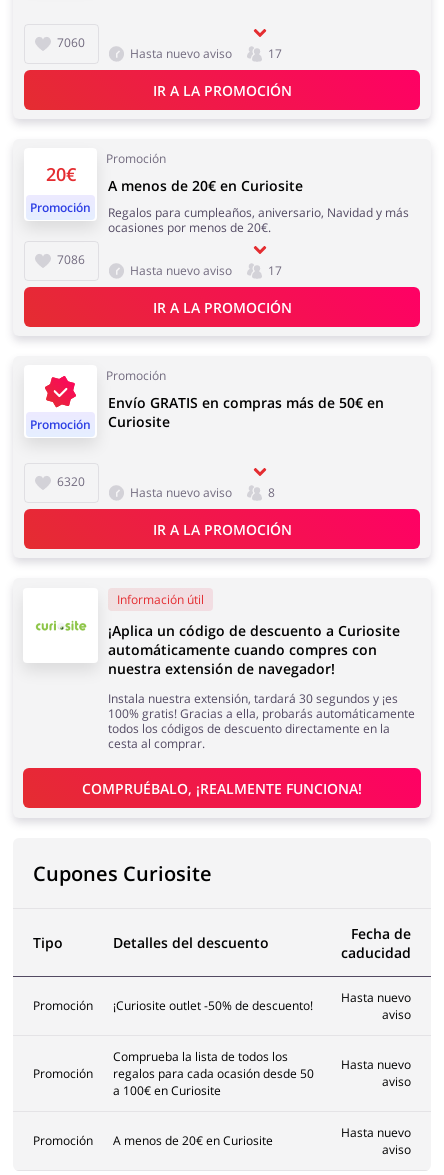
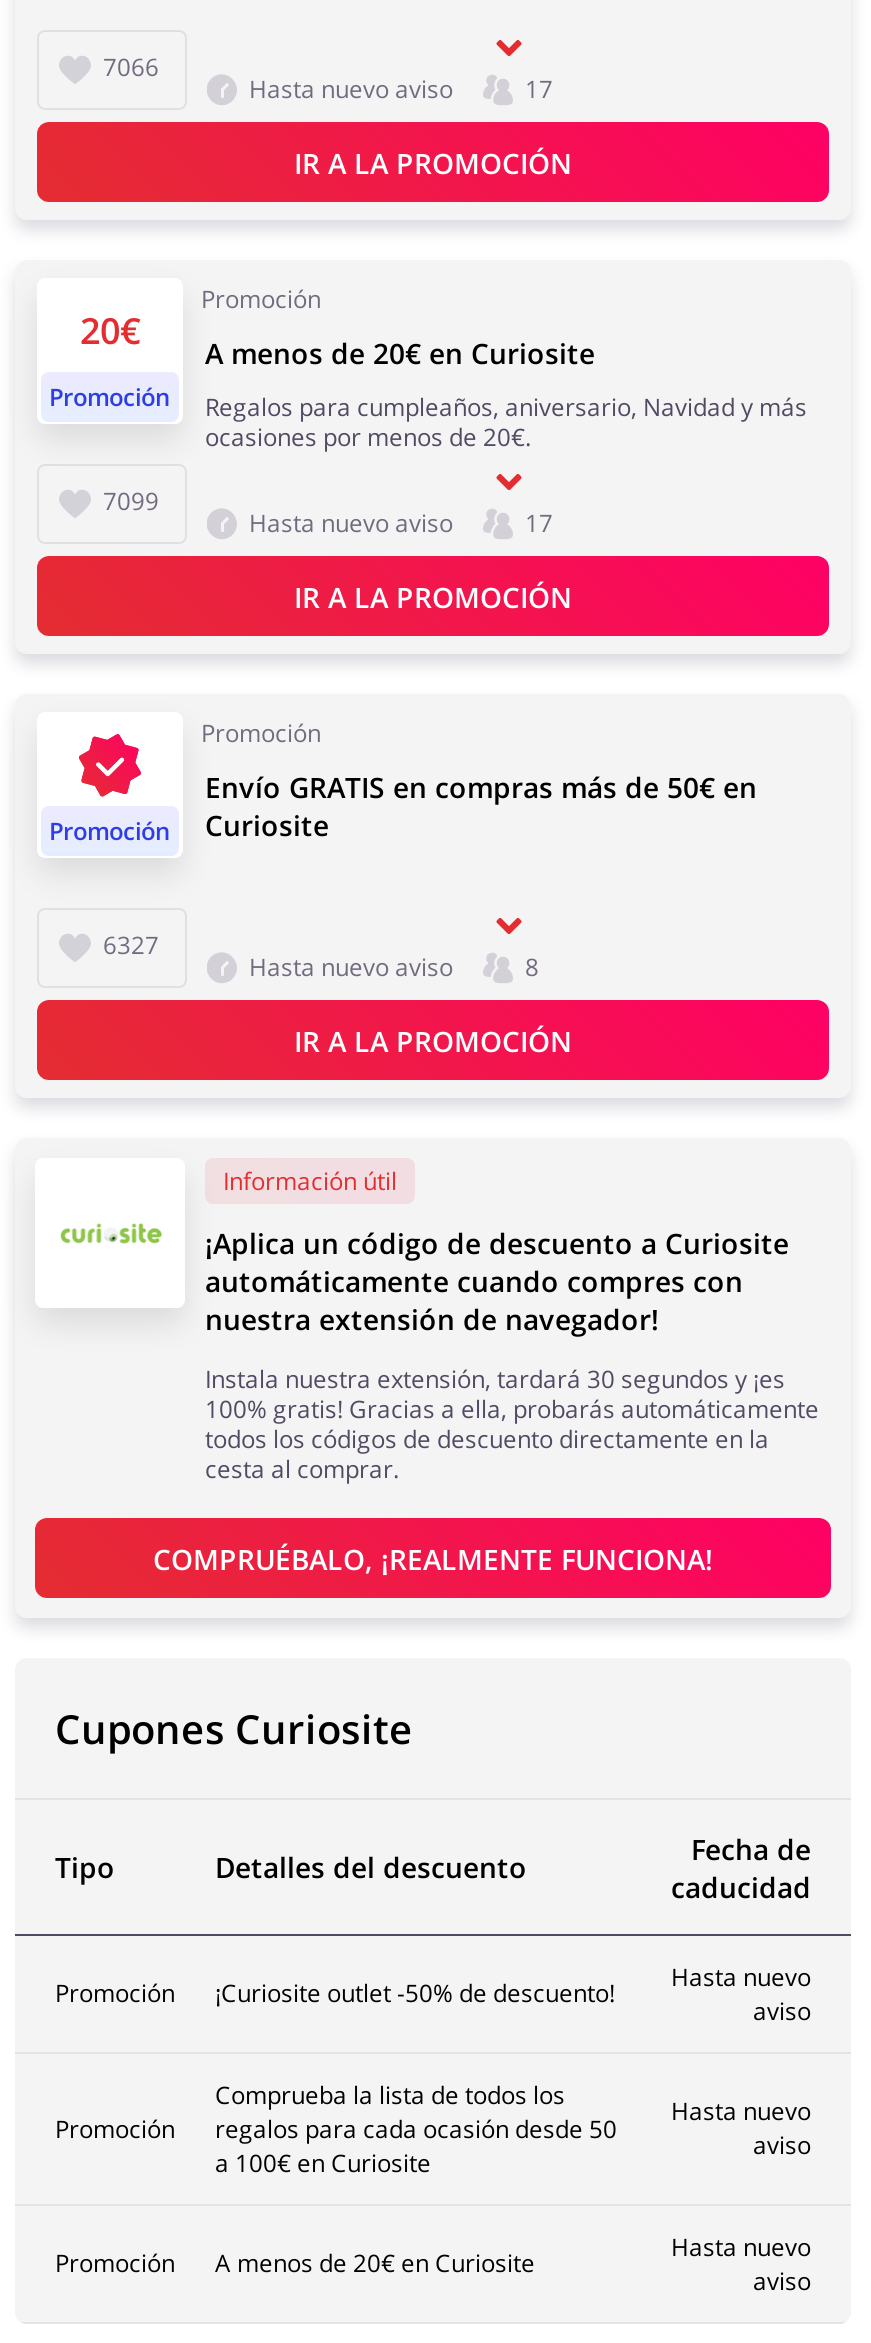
[57,34,85,51] 7060 -> [103,50,159,84] 7066
[57,251,85,268] 7086 -> [103,484,159,518] 7099
[57,473,85,490] 6320 -> [103,928,159,962] 6327

